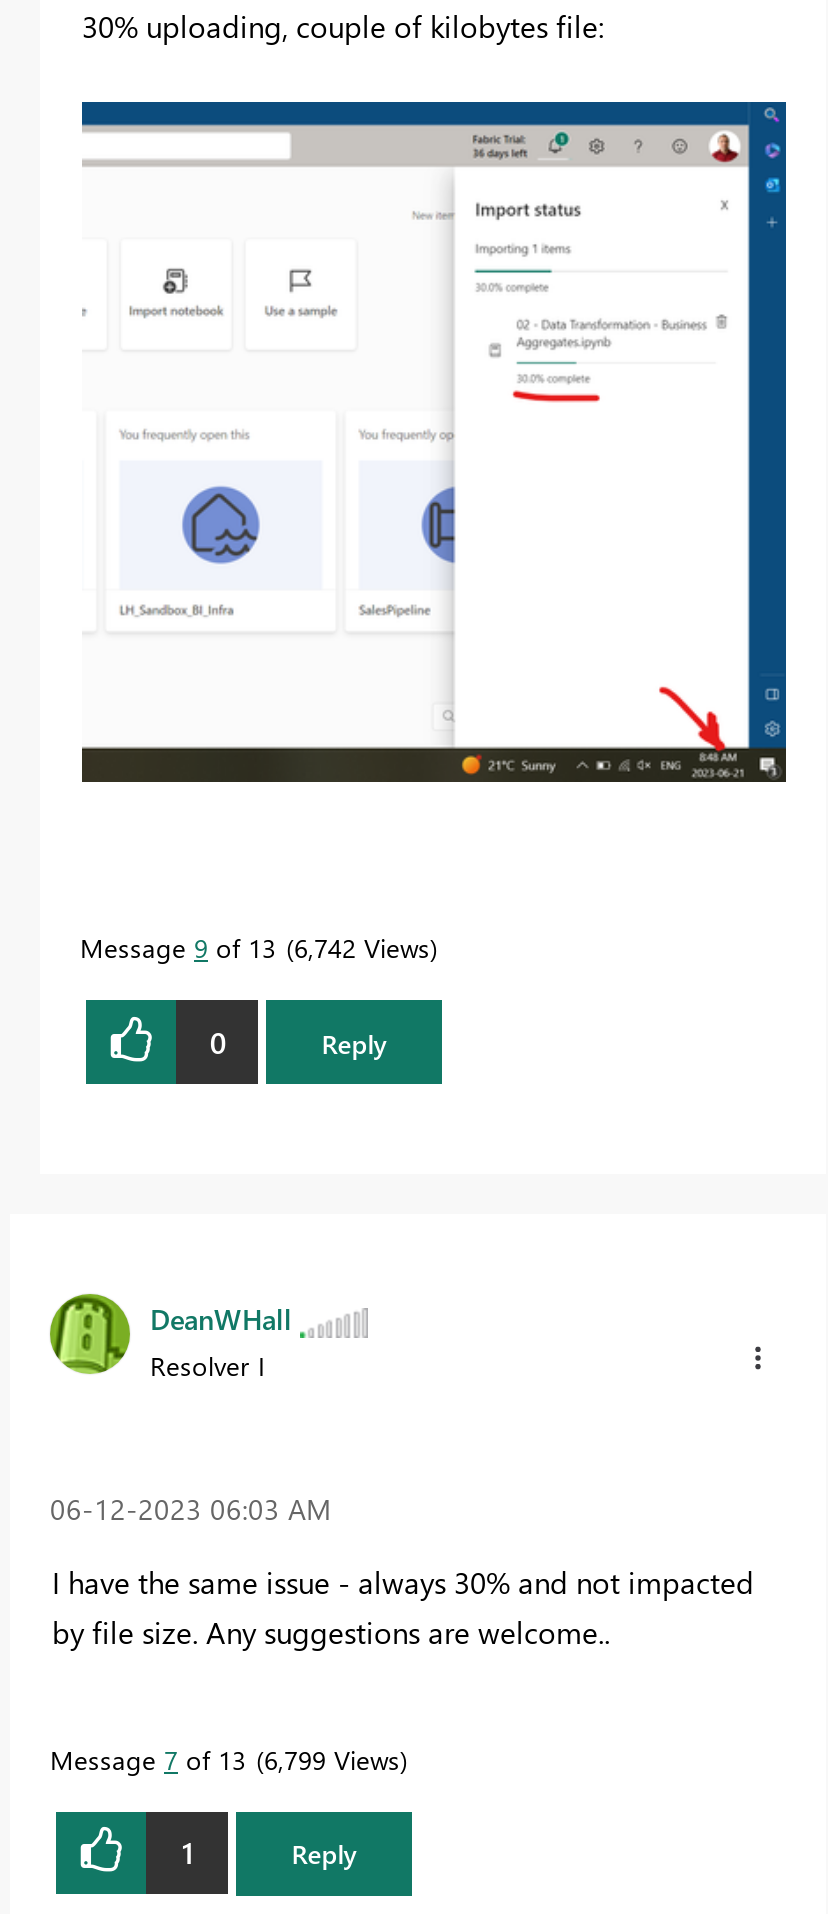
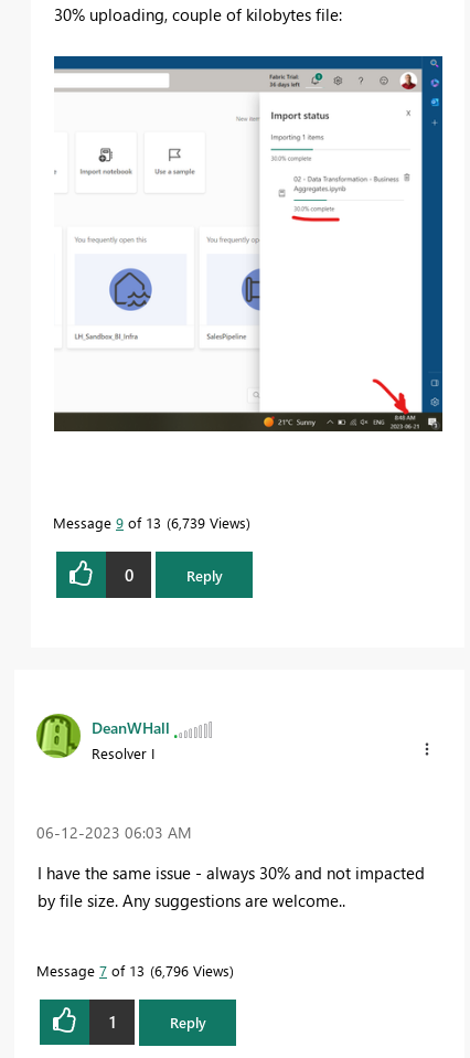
[80,930,430,964] Message 9 of 13 6,742 Views -> [53,513,246,532] Message 9 of 13 6,739 Views
[50,1741,400,1775] Message 7 of 13 6,799 Views -> [36,960,229,979] Message 7 of 13 6,796 Views

